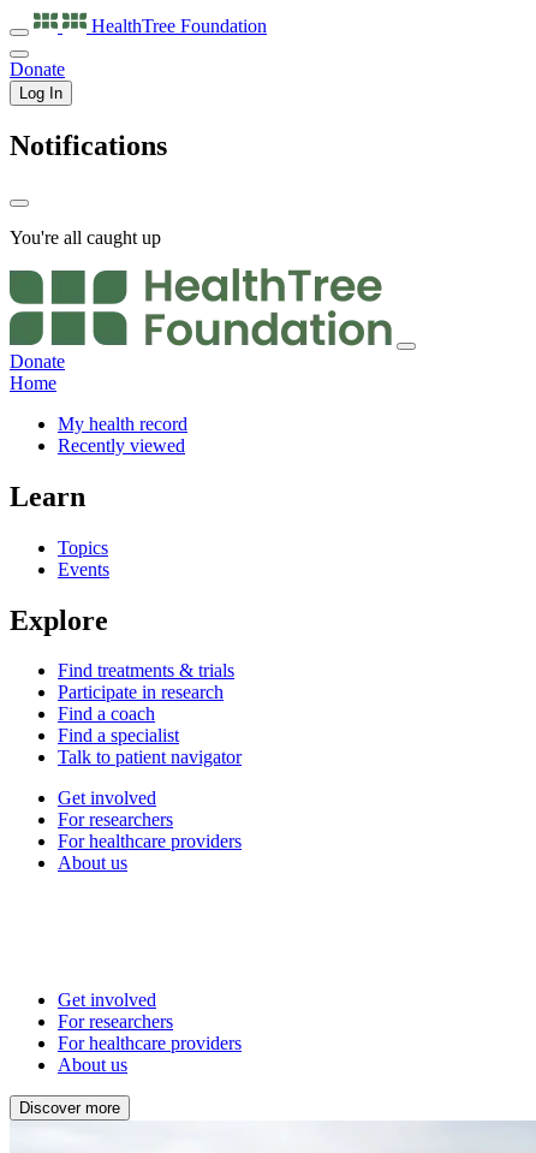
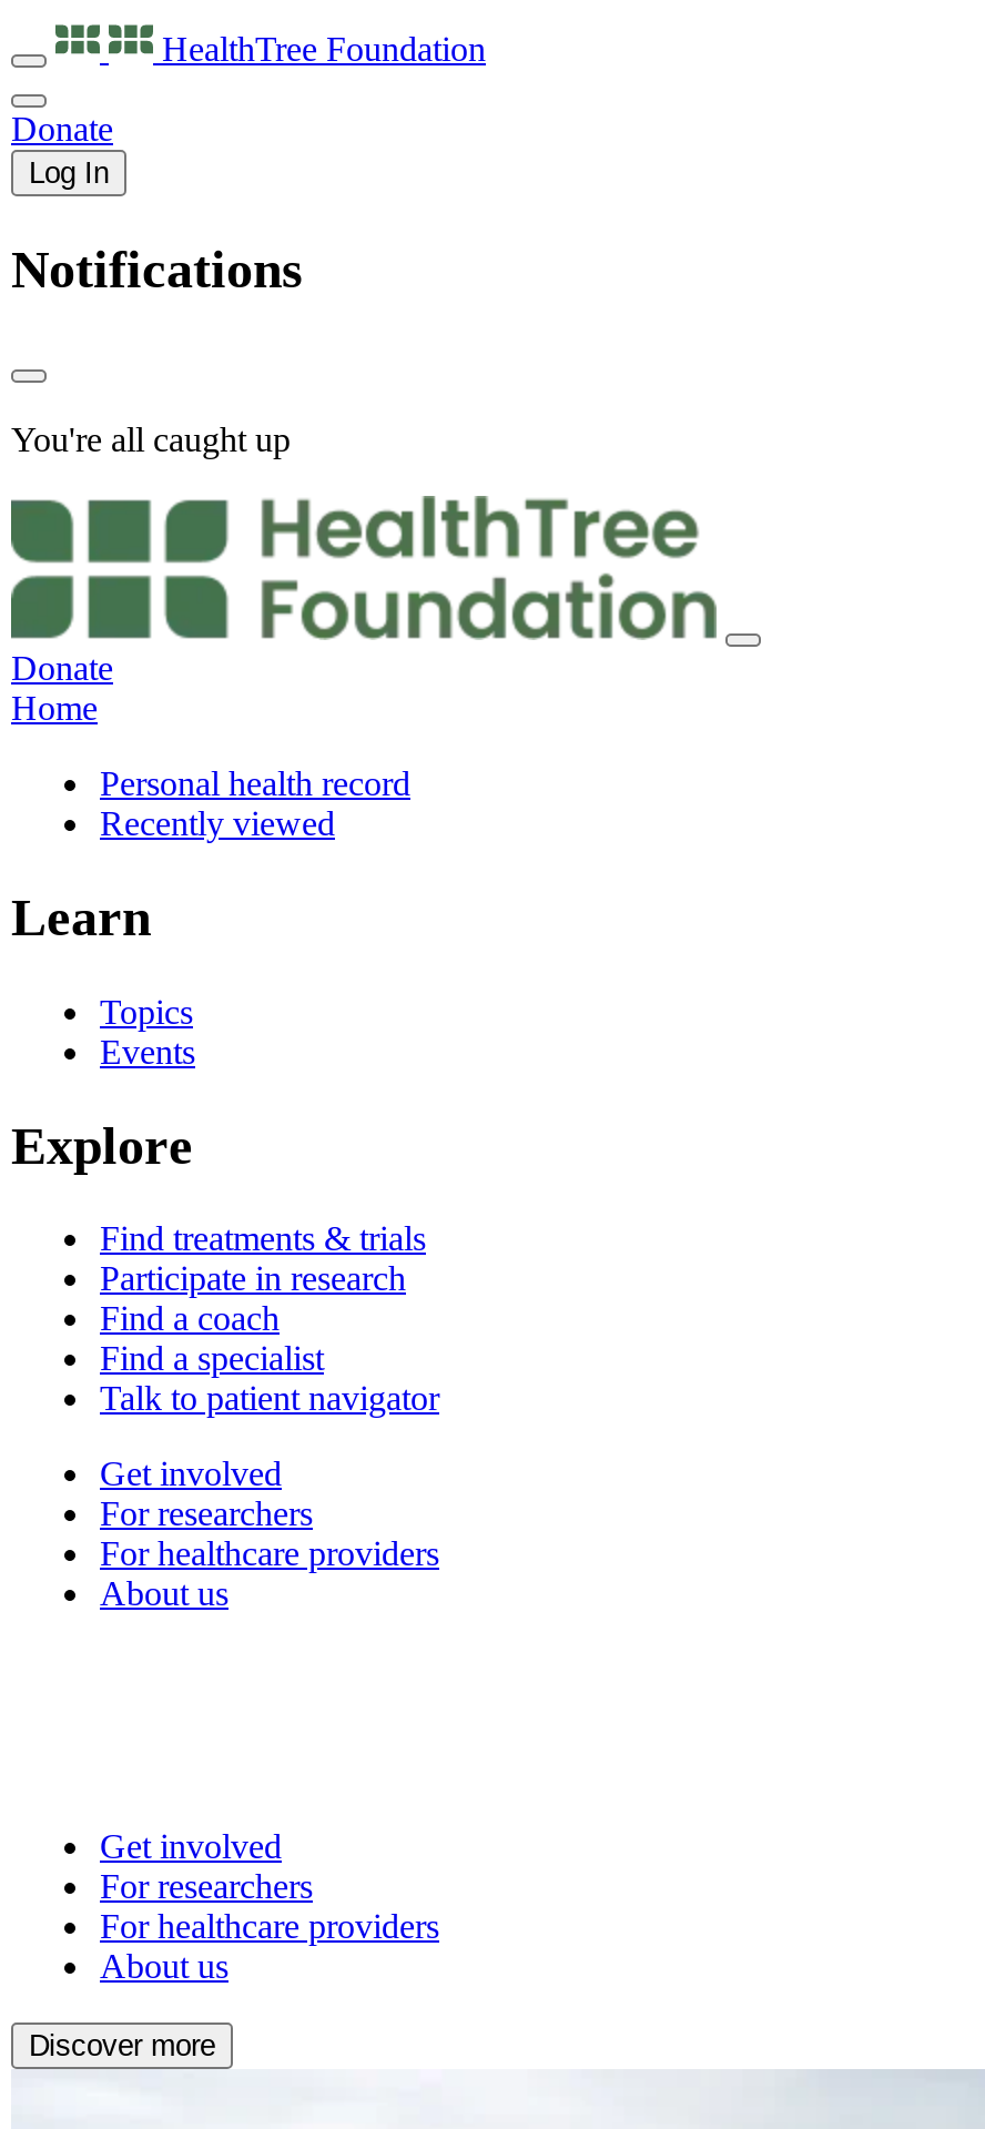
[58,413,187,434] My health record -> [100,764,410,802] Personal health record

